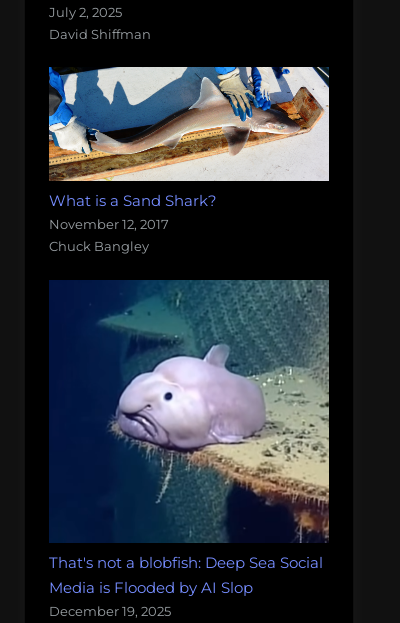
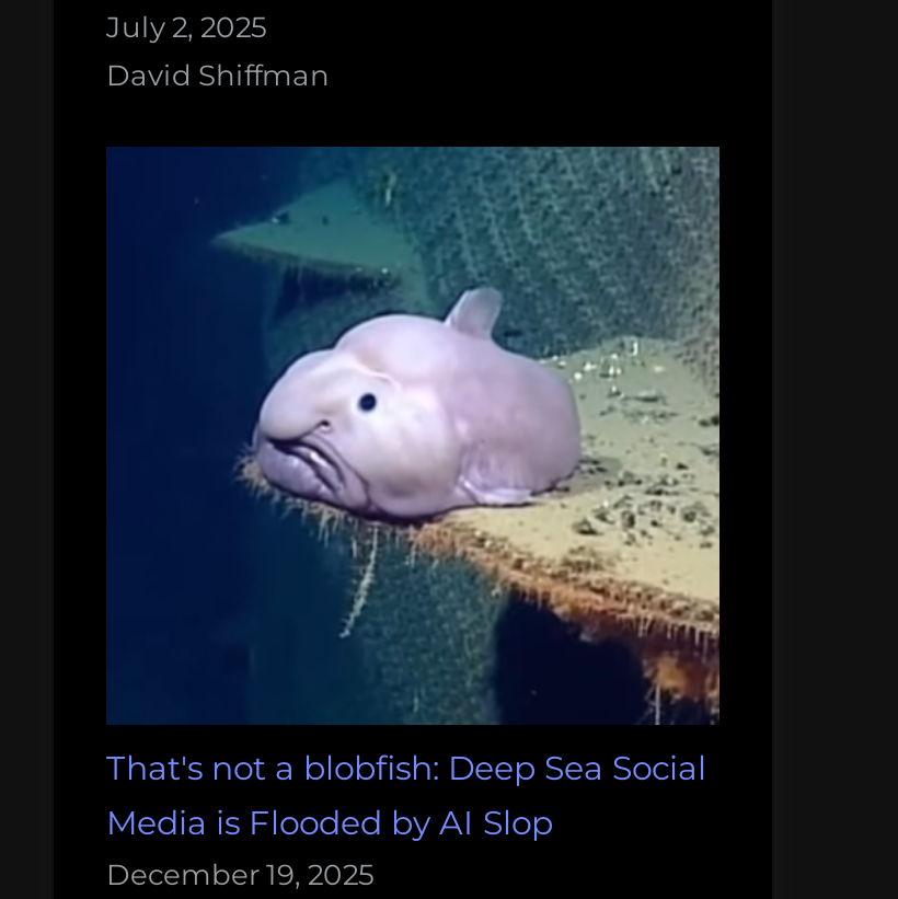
[48,66,329,254] [image] | What is a Sand Shark? | November 12, 2017 | Chuck Bangley -> none

